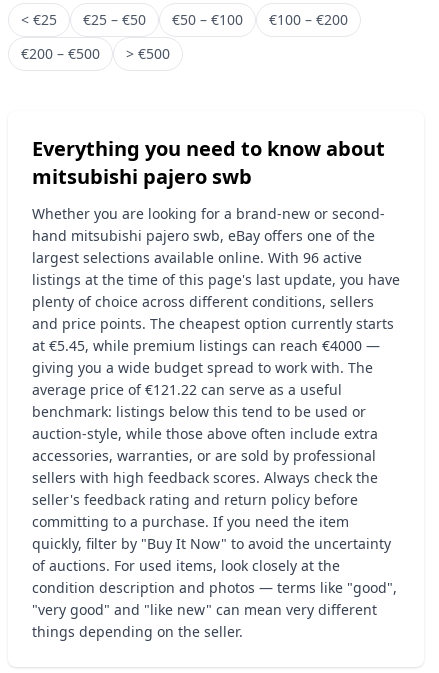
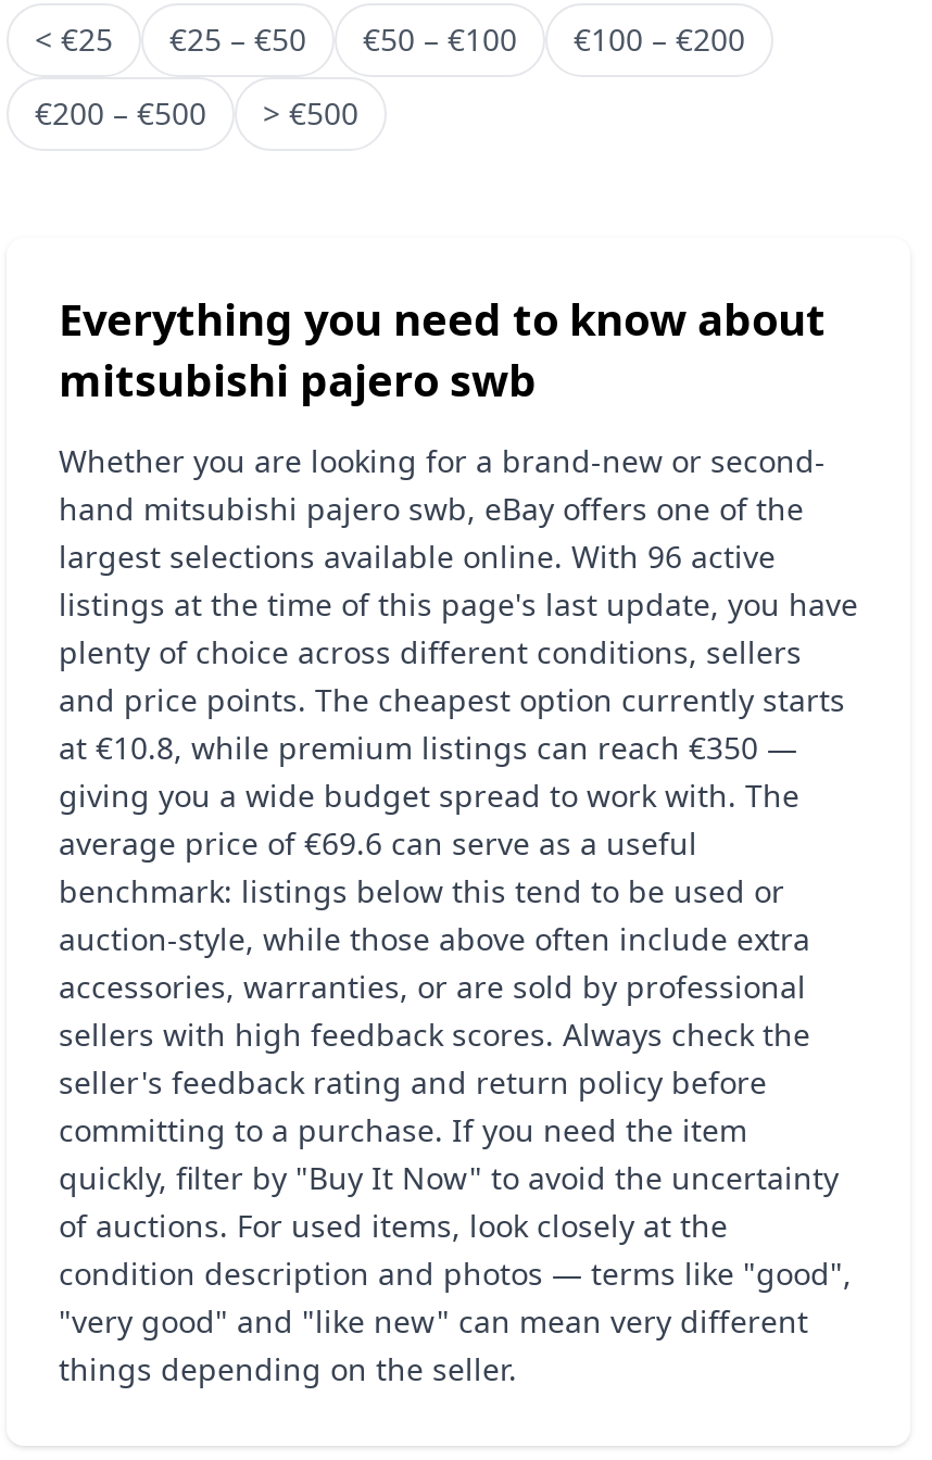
[32,336,380,355] at €5.45, while premium listings can reach €4000 — -> [59,727,797,768] at €10.8, while premium listings can reach €350 —
[32,380,342,399] average price of €121.22 can serve as a useful -> [59,822,697,864] average price of €69.6 can serve as a useful

